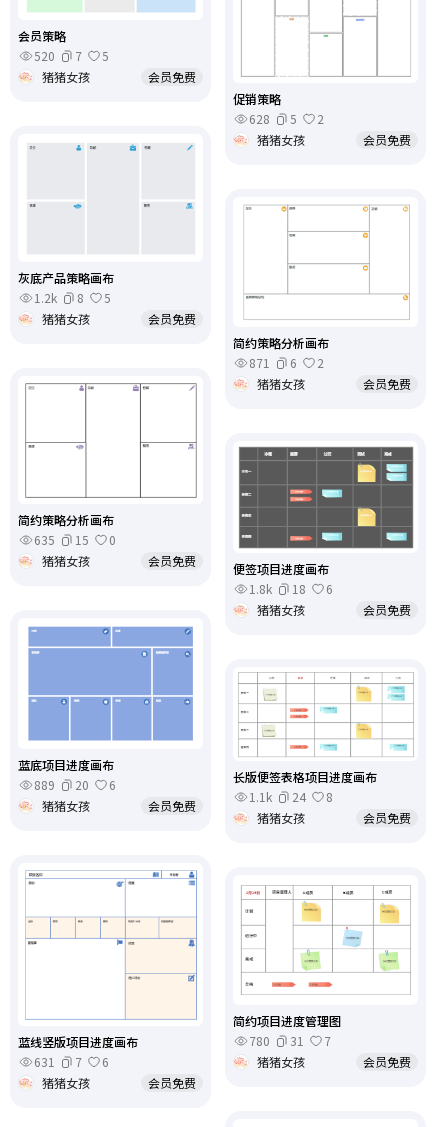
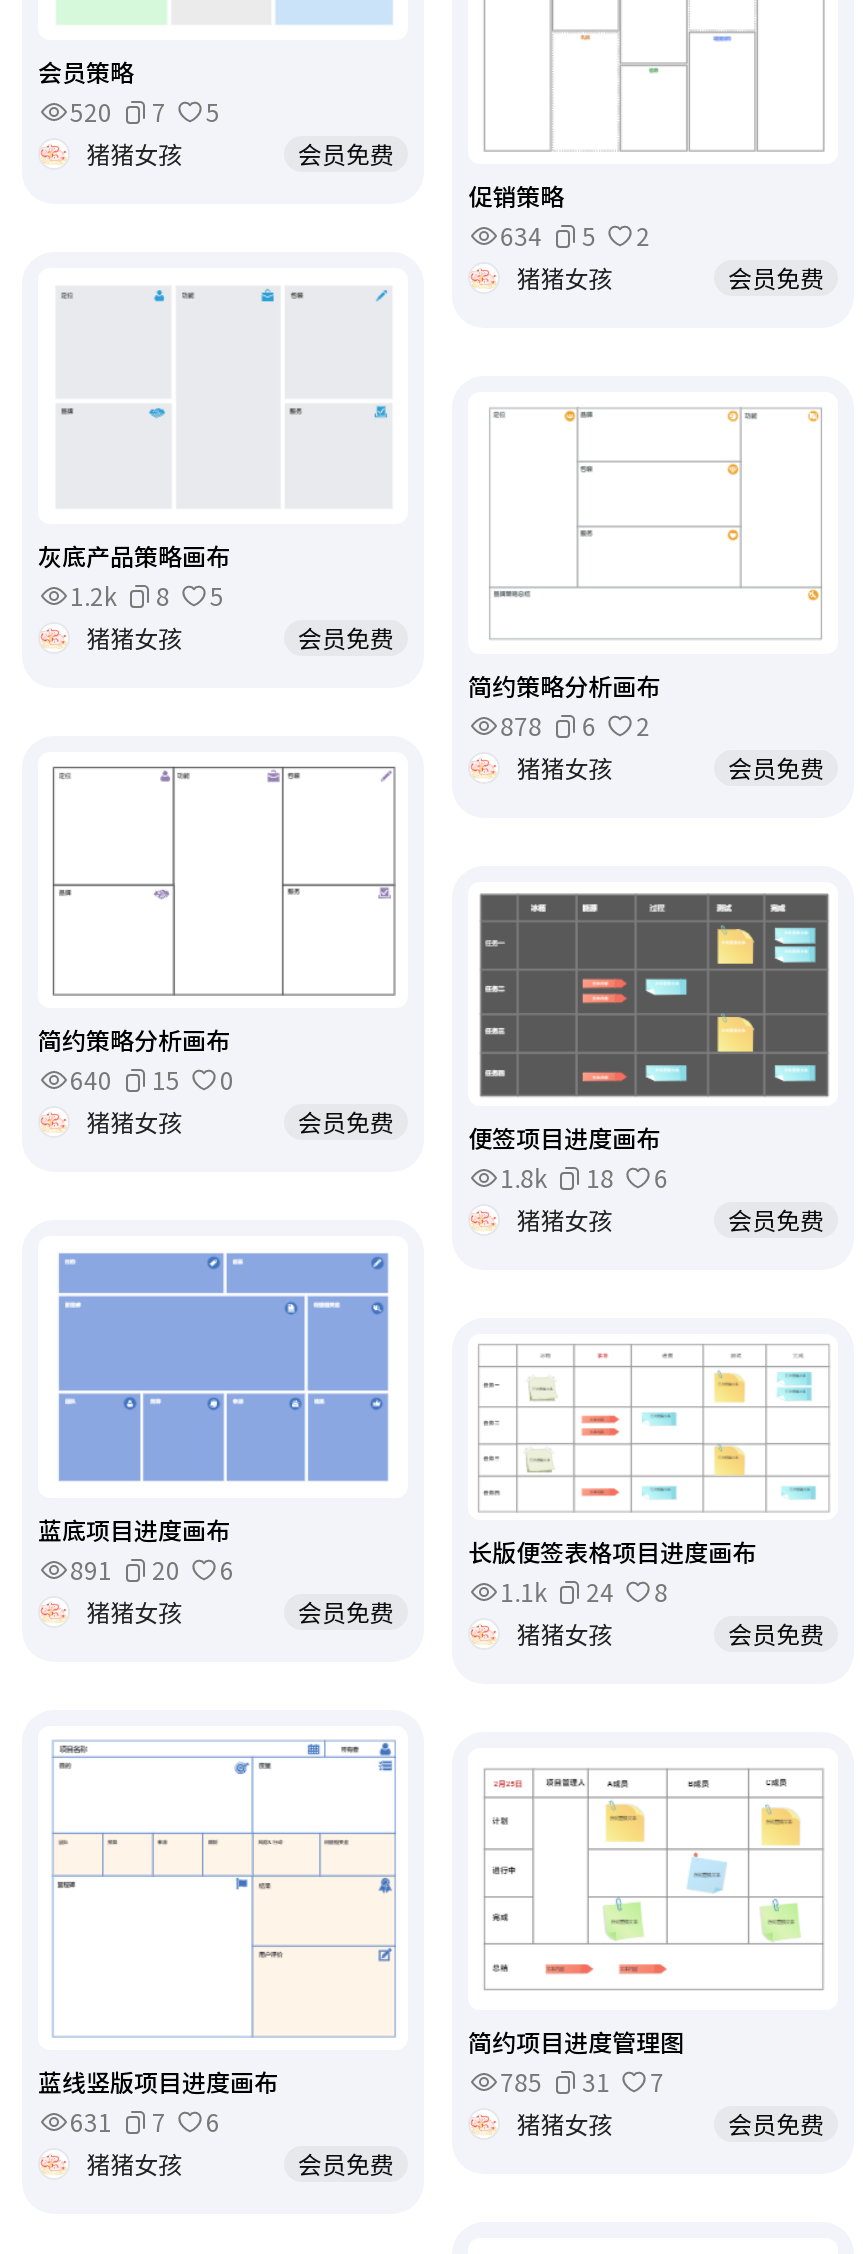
[249,110,324,127] 628 5 2 -> [500,219,650,253] 634 5 2
[249,354,324,371] 871 6 2 -> [500,709,650,743] 878 6 2
[34,531,116,548] 635 15 0 -> [70,1062,234,1096] 640 15 0
[34,776,116,793] 889 20 6 -> [70,1552,234,1586] 891 20 6
[249,1032,331,1049] 780 31 7 -> [500,2064,664,2098] 785 31 7

